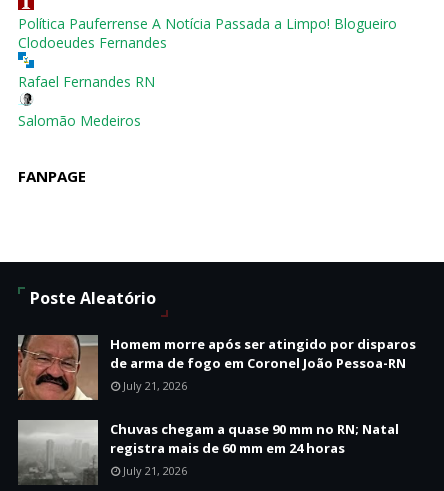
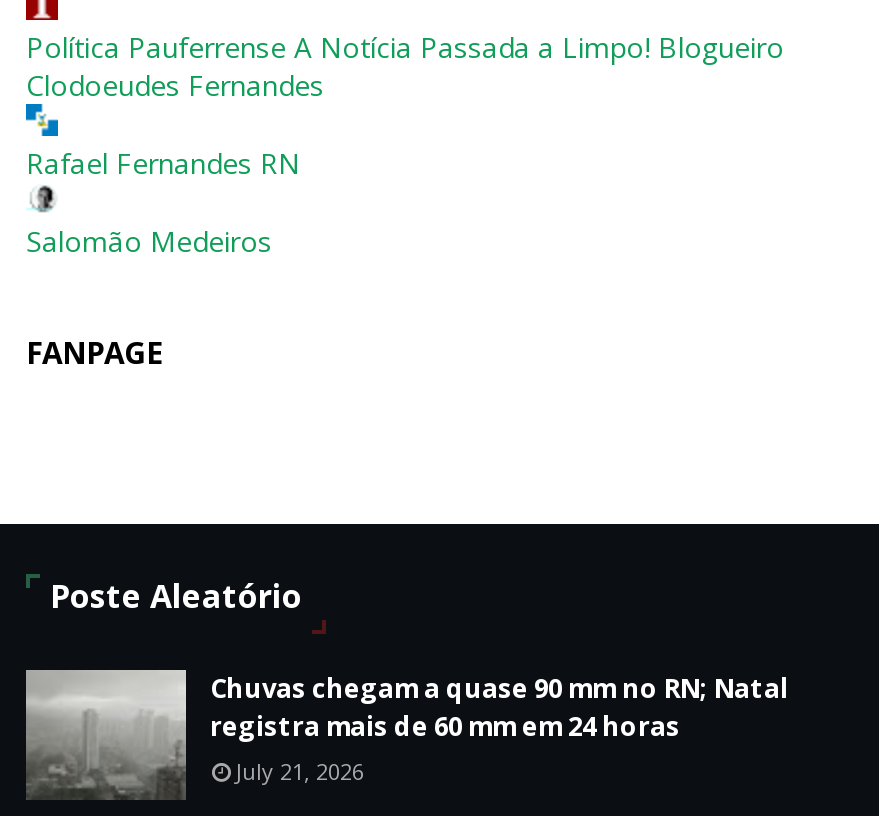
[18,334,416,401] [image] | Homem morre após ser atingido por disparos | de arma de fogo em Coronel João Pessoa-RN | July 21, 2026 -> none

